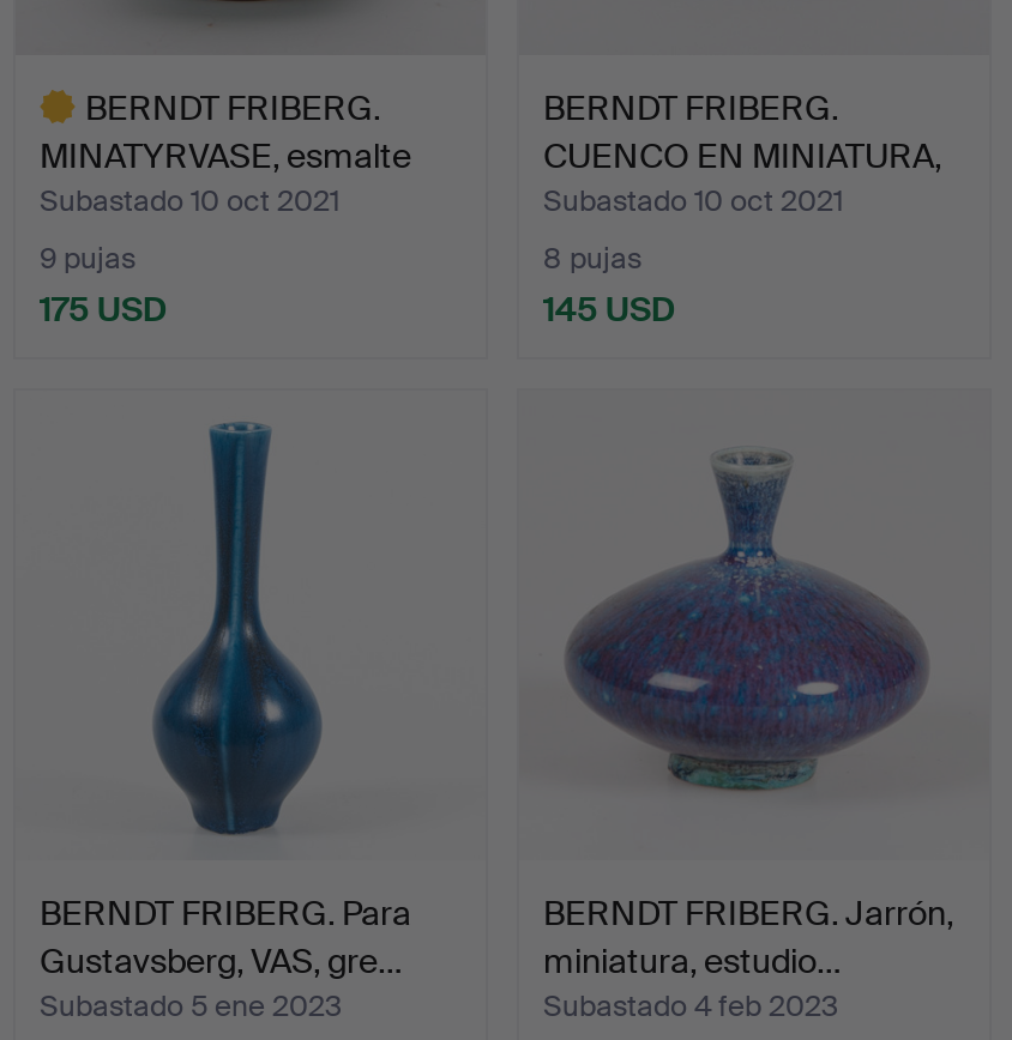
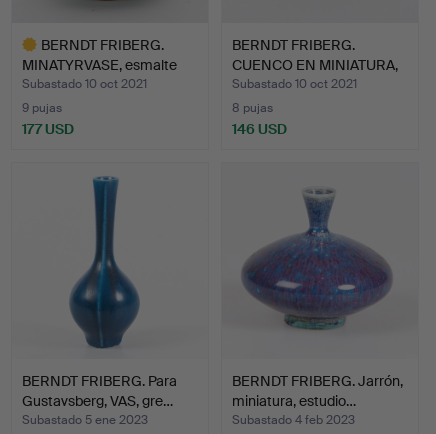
[40,287,167,330] 175 USD -> [22,120,74,138] 177 USD
[543,287,675,330] 145 USD -> [232,120,287,138] 146 USD

